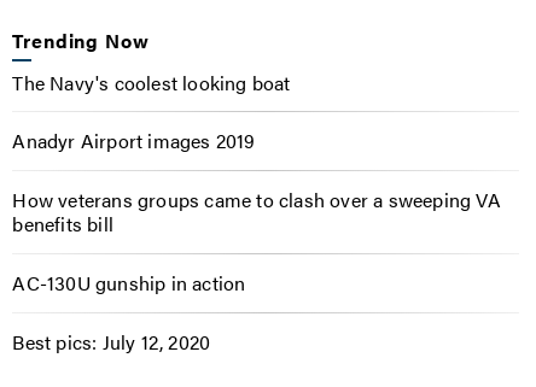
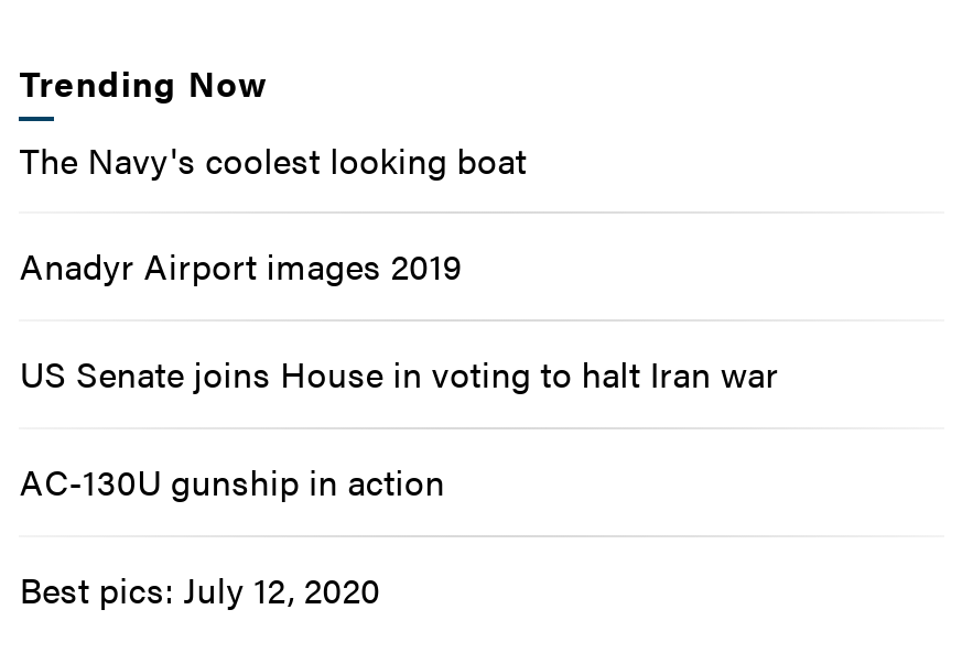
[13,186,501,238] How veterans groups came to clash over a sweeping VA | benefits bill -> [20,348,779,399] US Senate joins House in voting to halt Iran war

